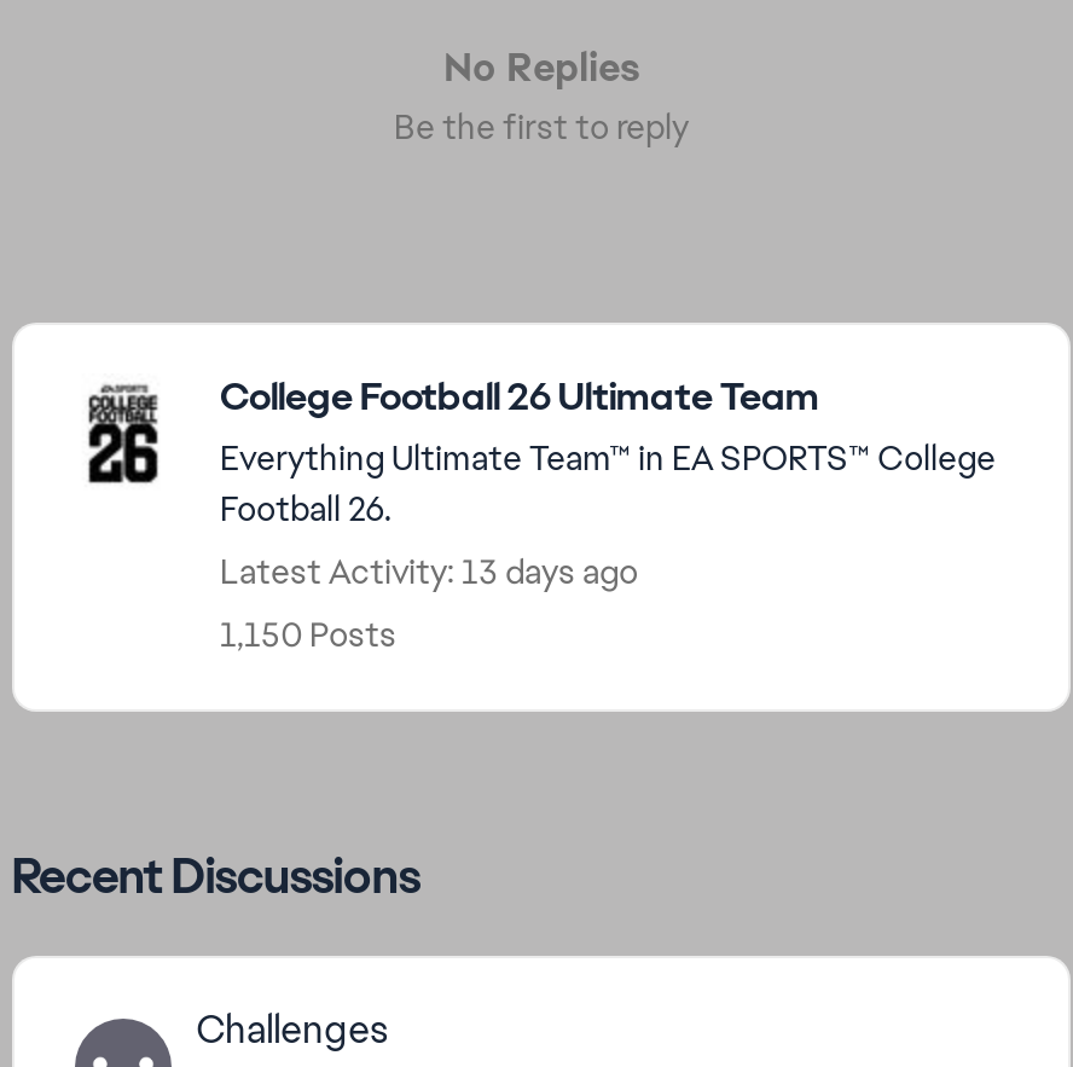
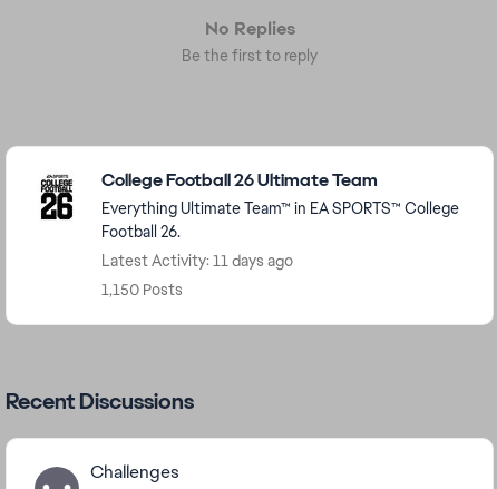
[220,550,638,593] Latest Activity: 13 days ago -> [101,251,293,271] Latest Activity: 11 days ago

